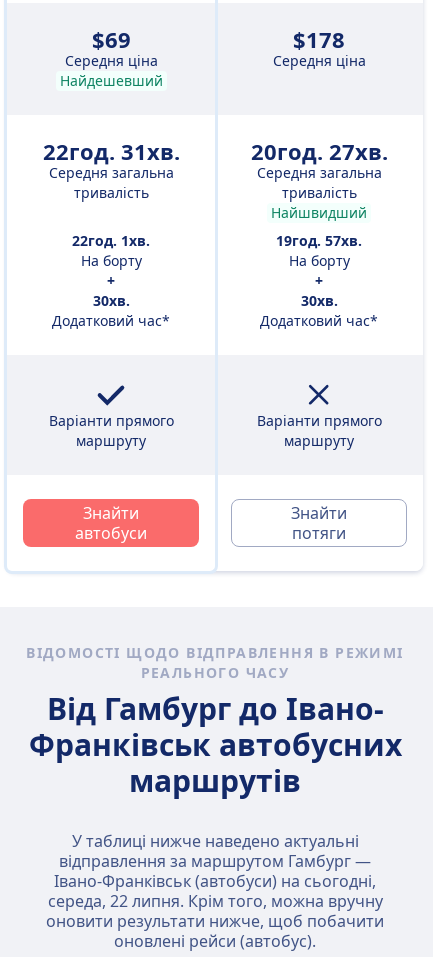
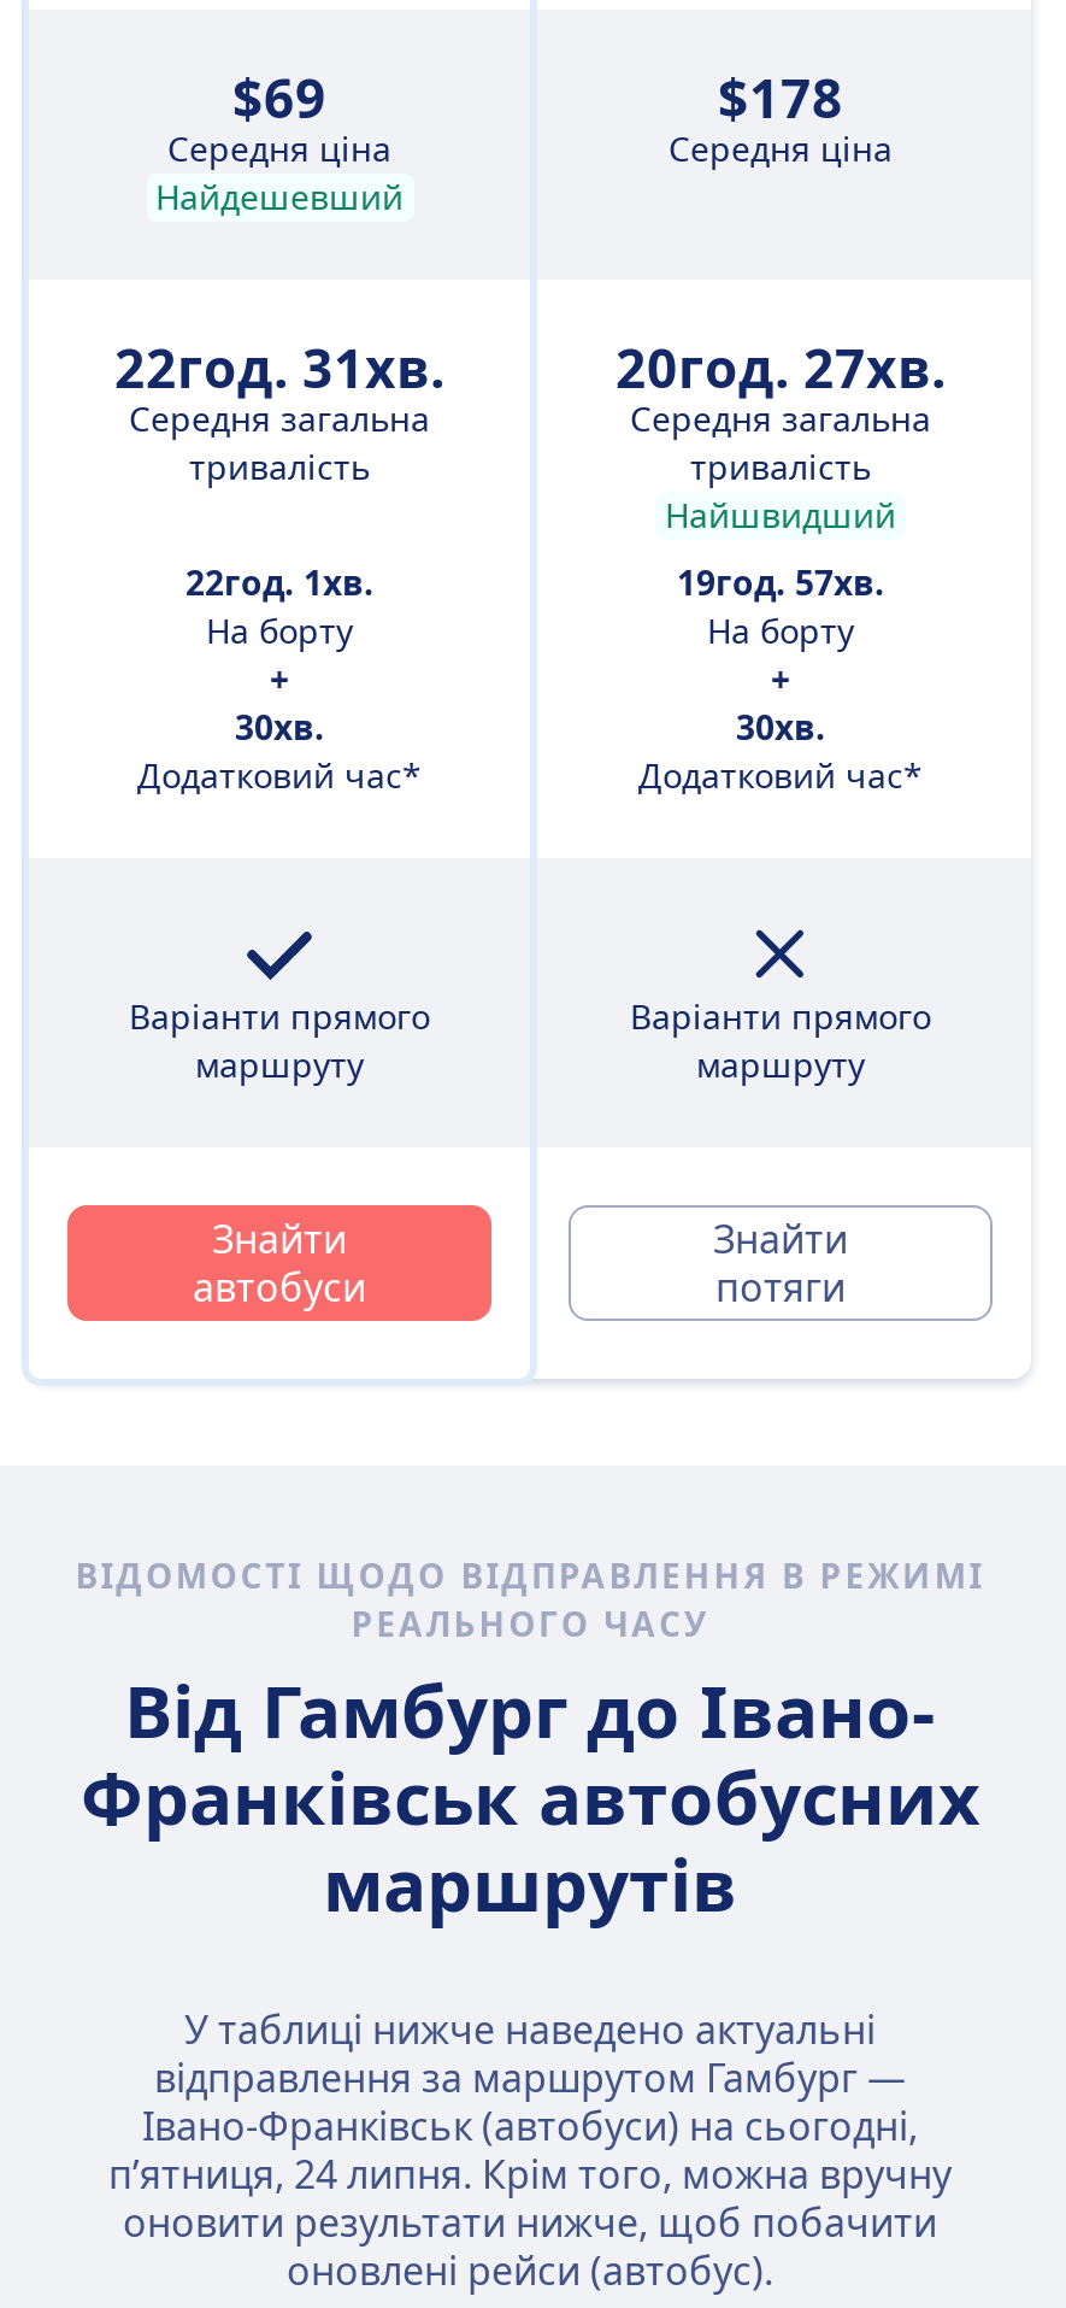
[47,890,382,912] середа, 22 липня. Крім того, можна вручну -> [108,2148,952,2201] пʼятниця, 24 липня. Крім того, можна вручну

